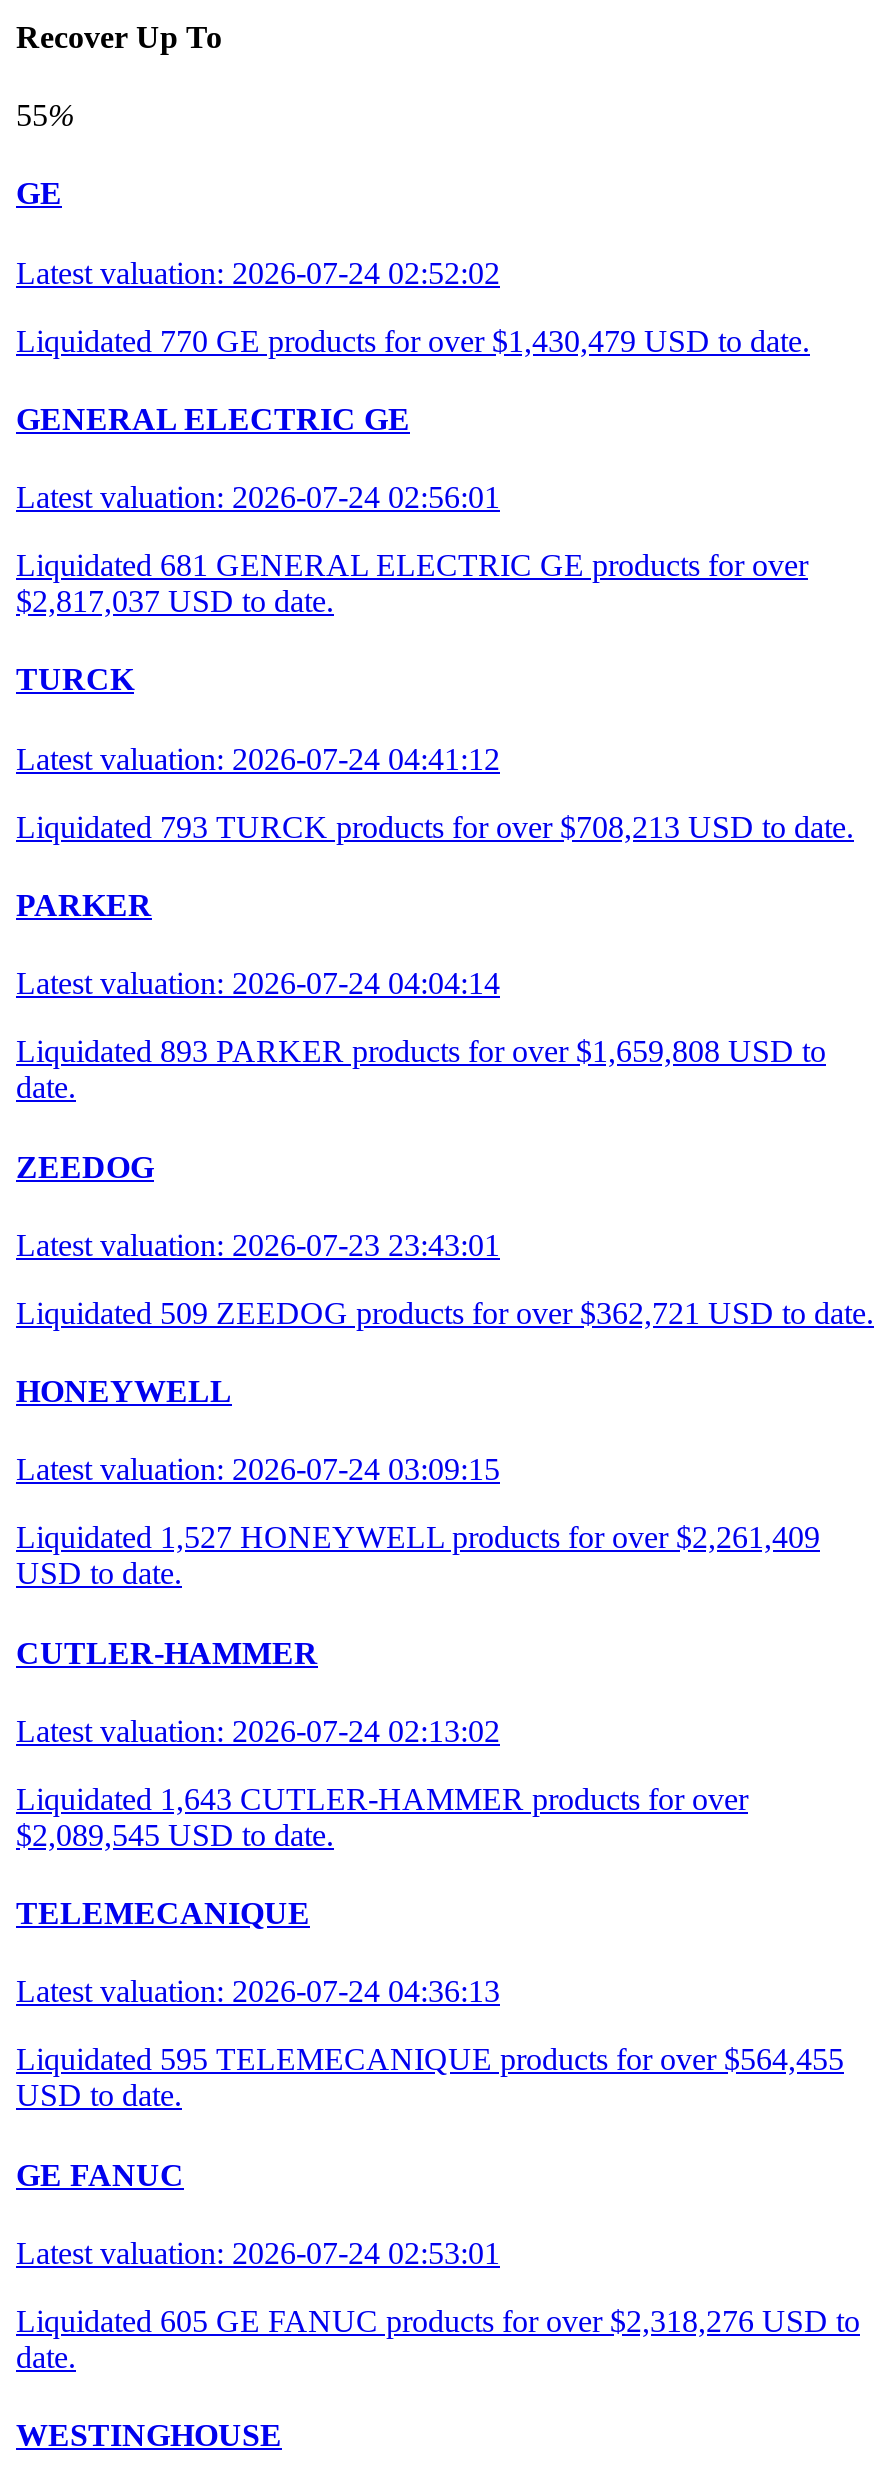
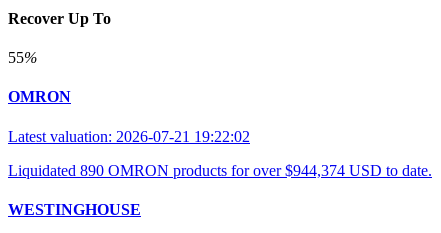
[16,177,874,2374] GE | Latest valuation: 2026-07-24 02:52:02 | Liquidated 770 GE products for over $1,430,479 USD to date. | GENERAL ELECTRIC GE | Latest valuation: 2026-07-24 02:56:01 | Liquidated 681 GENERAL ELECTRIC GE products for over | $2,817,037 USD to date. | TURCK | Latest valuation: 2026-07-24 04:41:12 | Liquidated 793 TURCK products for over $708,213 USD to date. | PARKER | Latest valuation: 2026-07-24 04:04:14 | Liquidated 893 PARKER products for over $1,659,808 USD to | date. | ZEEDOG | Latest valuation: 2026-07-23 23:43:01 | Liquidated 509 ZEEDOG products for over $362,721 USD to date. | HONEYWELL | Latest valuation: 2026-07-24 03:09:15 | Liquidated 1,527 HONEYWELL products for over $2,261,409 | USD to date. | CUTLER-HAMMER | Latest valuation: 2026-07-24 02:13:02 | Liquidated 1,643 CUTLER-HAMMER products for over | $2,089,545 USD to date. | TELEMECANIQUE | Latest valuation: 2026-07-24 04:36:13 | Liquidated 595 TELEMECANIQUE products for over $564,455 | USD to date. | GE FANUC | Latest valuation: 2026-07-24 02:53:01 | Liquidated 605 GE FANUC products for over $2,318,276 USD to | date. -> [8,88,432,179] OMRON | Latest valuation: 2026-07-21 19:22:02 | Liquidated 890 OMRON products for over $944,374 USD to date.

